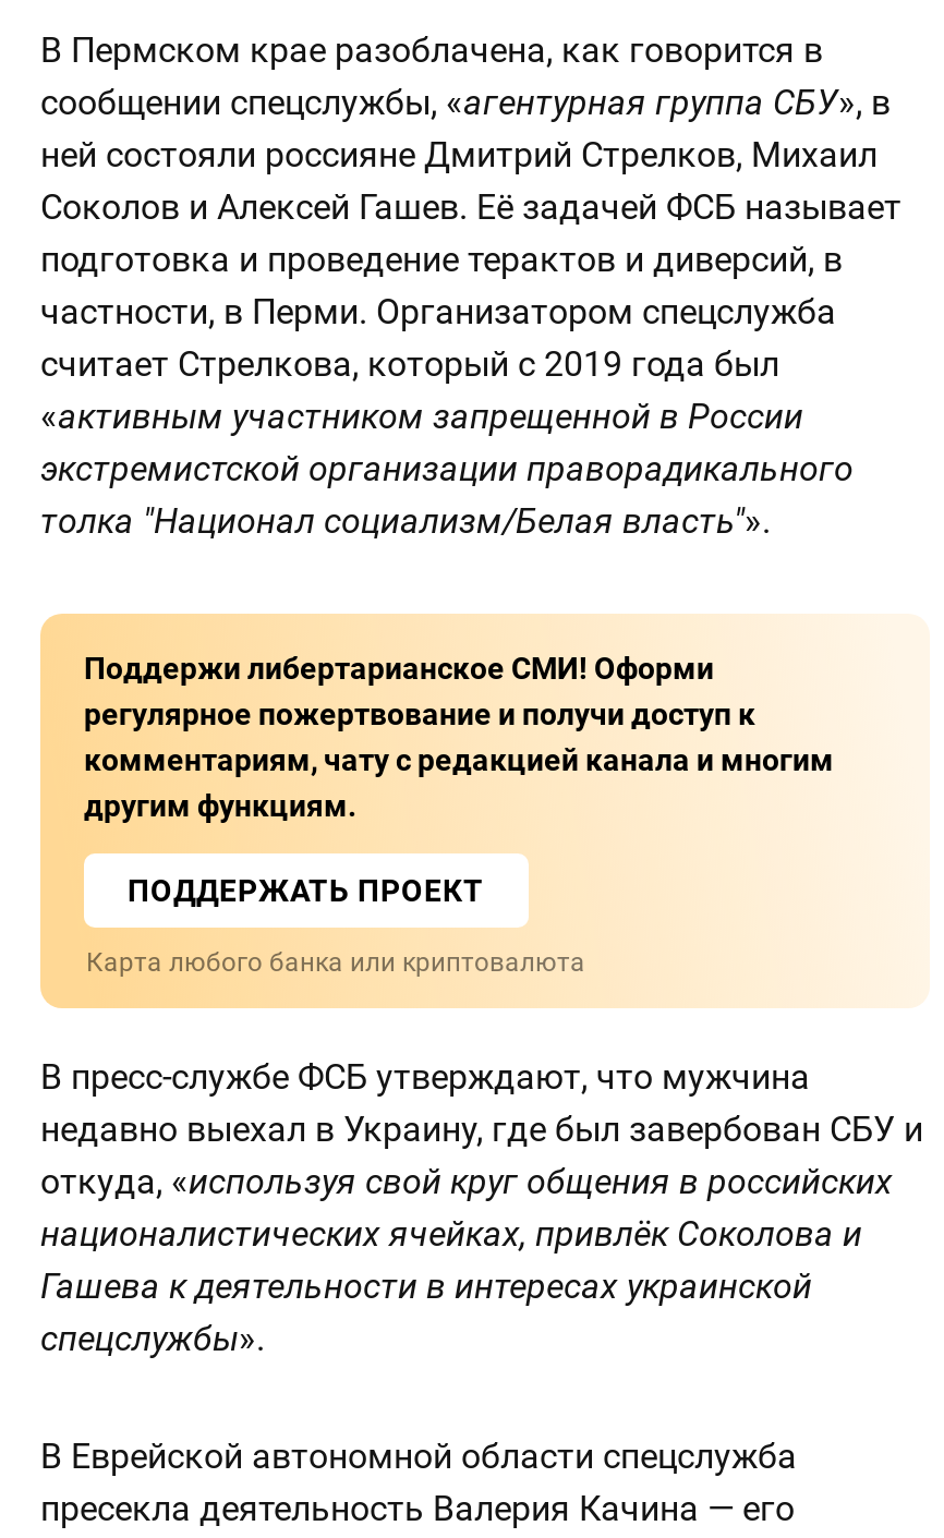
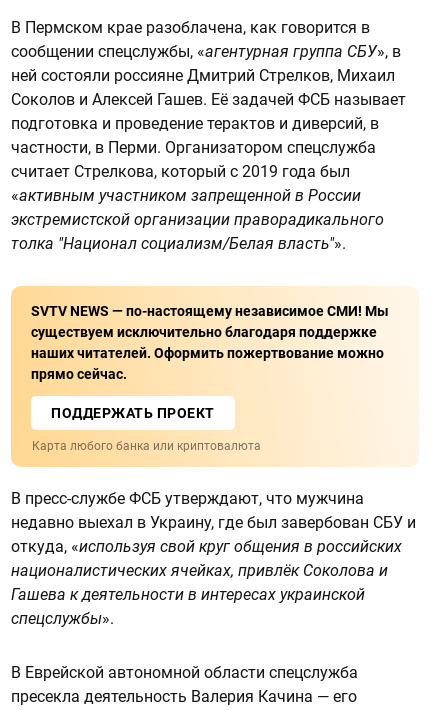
[84,651,834,823] Поддержи либертарианское СМИ! Оформи | регулярное пожертвование и получи доступ к | комментариям, чату с редакцией канала и многим | другим функциям. -> [31,303,389,382] SVTV NEWS — по-настоящему независимое СМИ! Мы | существуем исключительно благодаря поддержке | наших читателей. Оформить пожертвование можно | прямо сейчас.

